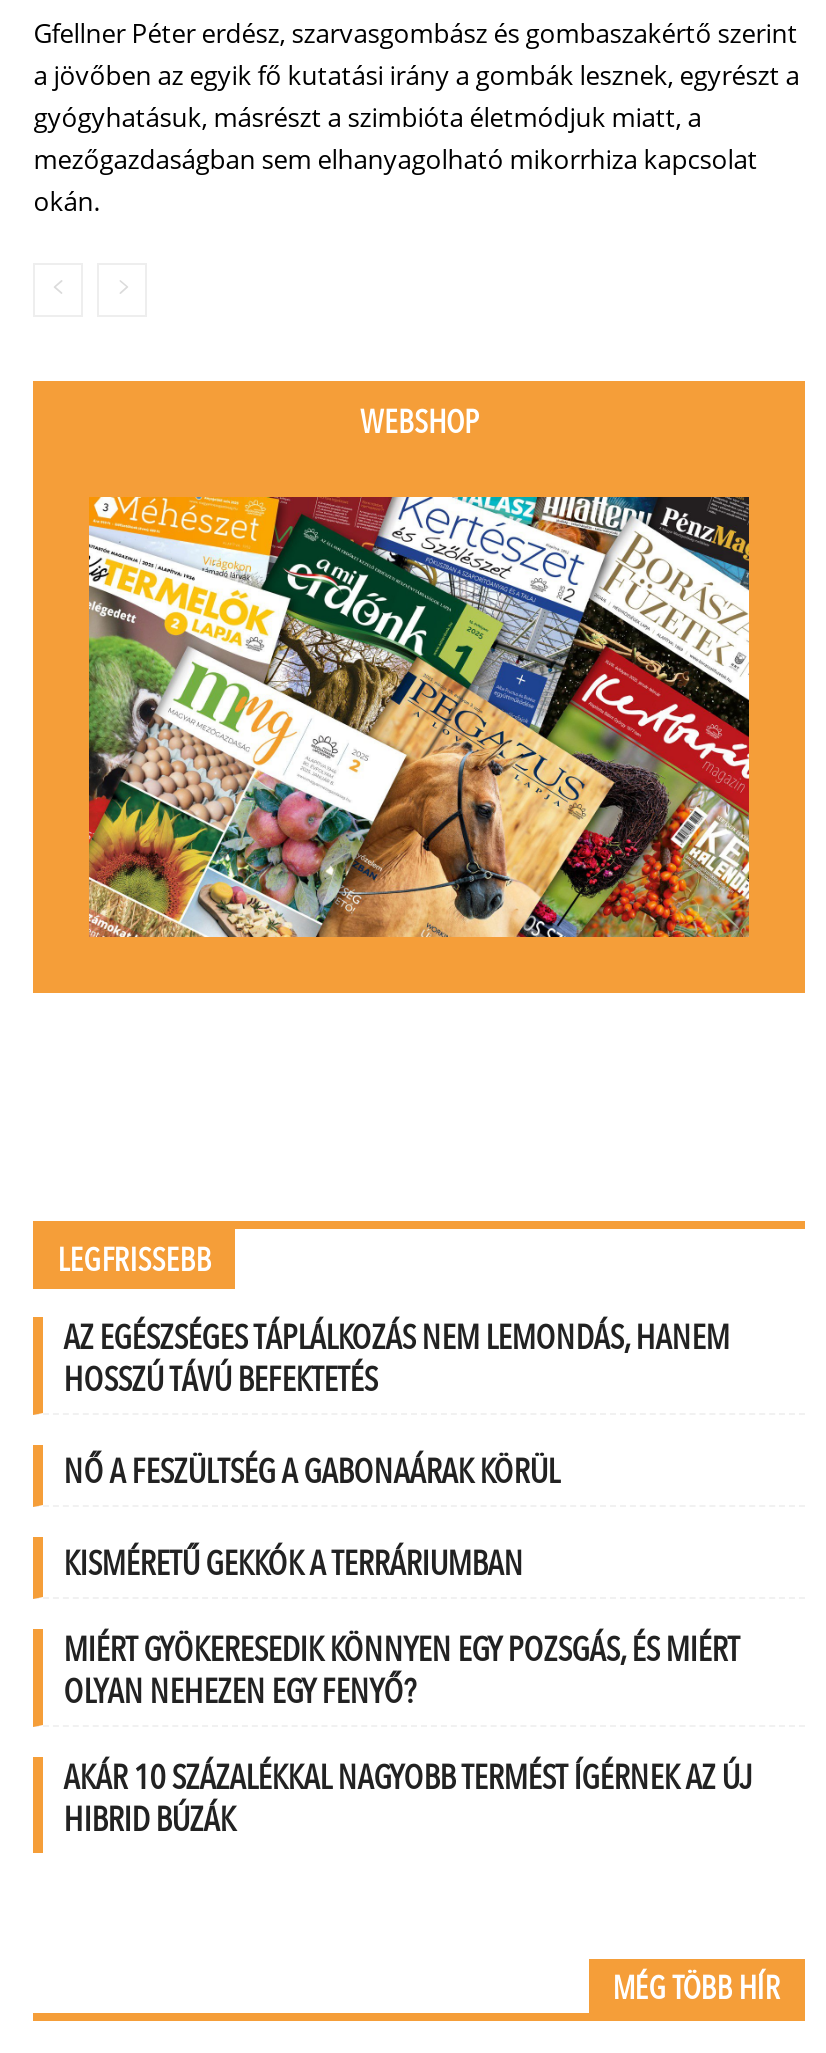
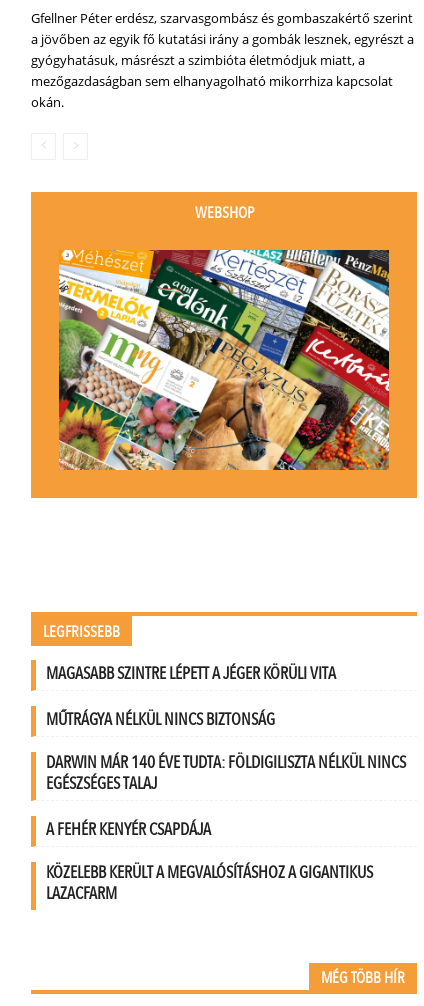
[63,1315,729,1403] AZ EGÉSZSÉGES TÁPLÁLKOZÁS NEM LEMONDÁS, HANEM | HOSSZÚ TÁVÚ BEFEKTETÉS -> [46,662,336,685] MAGASABB SZINTRE LÉPETT A JÉGER KÖRÜLI VITA
[63,1449,559,1495] NŐ A FESZÜLTSÉG A GABONAÁRAK KÖRÜL -> [46,708,275,731] MŰTRÁGYA NÉLKÜL NINCS BIZTONSÁG
[63,1541,523,1587] KISMÉRETŰ GEKKÓK A TERRÁRIUMBAN -> [46,751,406,795] DARWIN MÁR 140 ÉVE TUDTA: FÖLDIGILISZTA NÉLKÜL NINCS | EGÉSZSÉGES TALAJ
[63,1627,739,1715] MIÉRT GYÖKERESEDIK KÖNNYEN EGY POZSGÁS, ÉS MIÉRT | OLYAN NEHEZEN EGY FENYŐ? -> [46,818,211,841] A FEHÉR KENYÉR CSAPDÁJA
[63,1755,751,1843] AKÁR 10 SZÁZALÉKKAL NAGYOBB TERMÉST ÍGÉRNEK AZ ÚJ | HIBRID BÚZÁK -> [46,861,373,905] KÖZELEBB KERÜLT A MEGVALÓSÍTÁSHOZ A GIGANTIKUS | LAZACFARM

